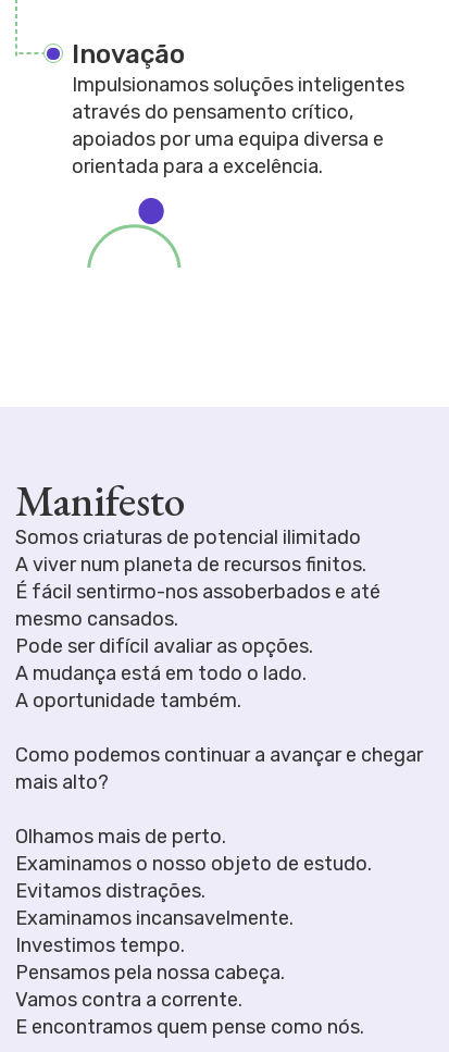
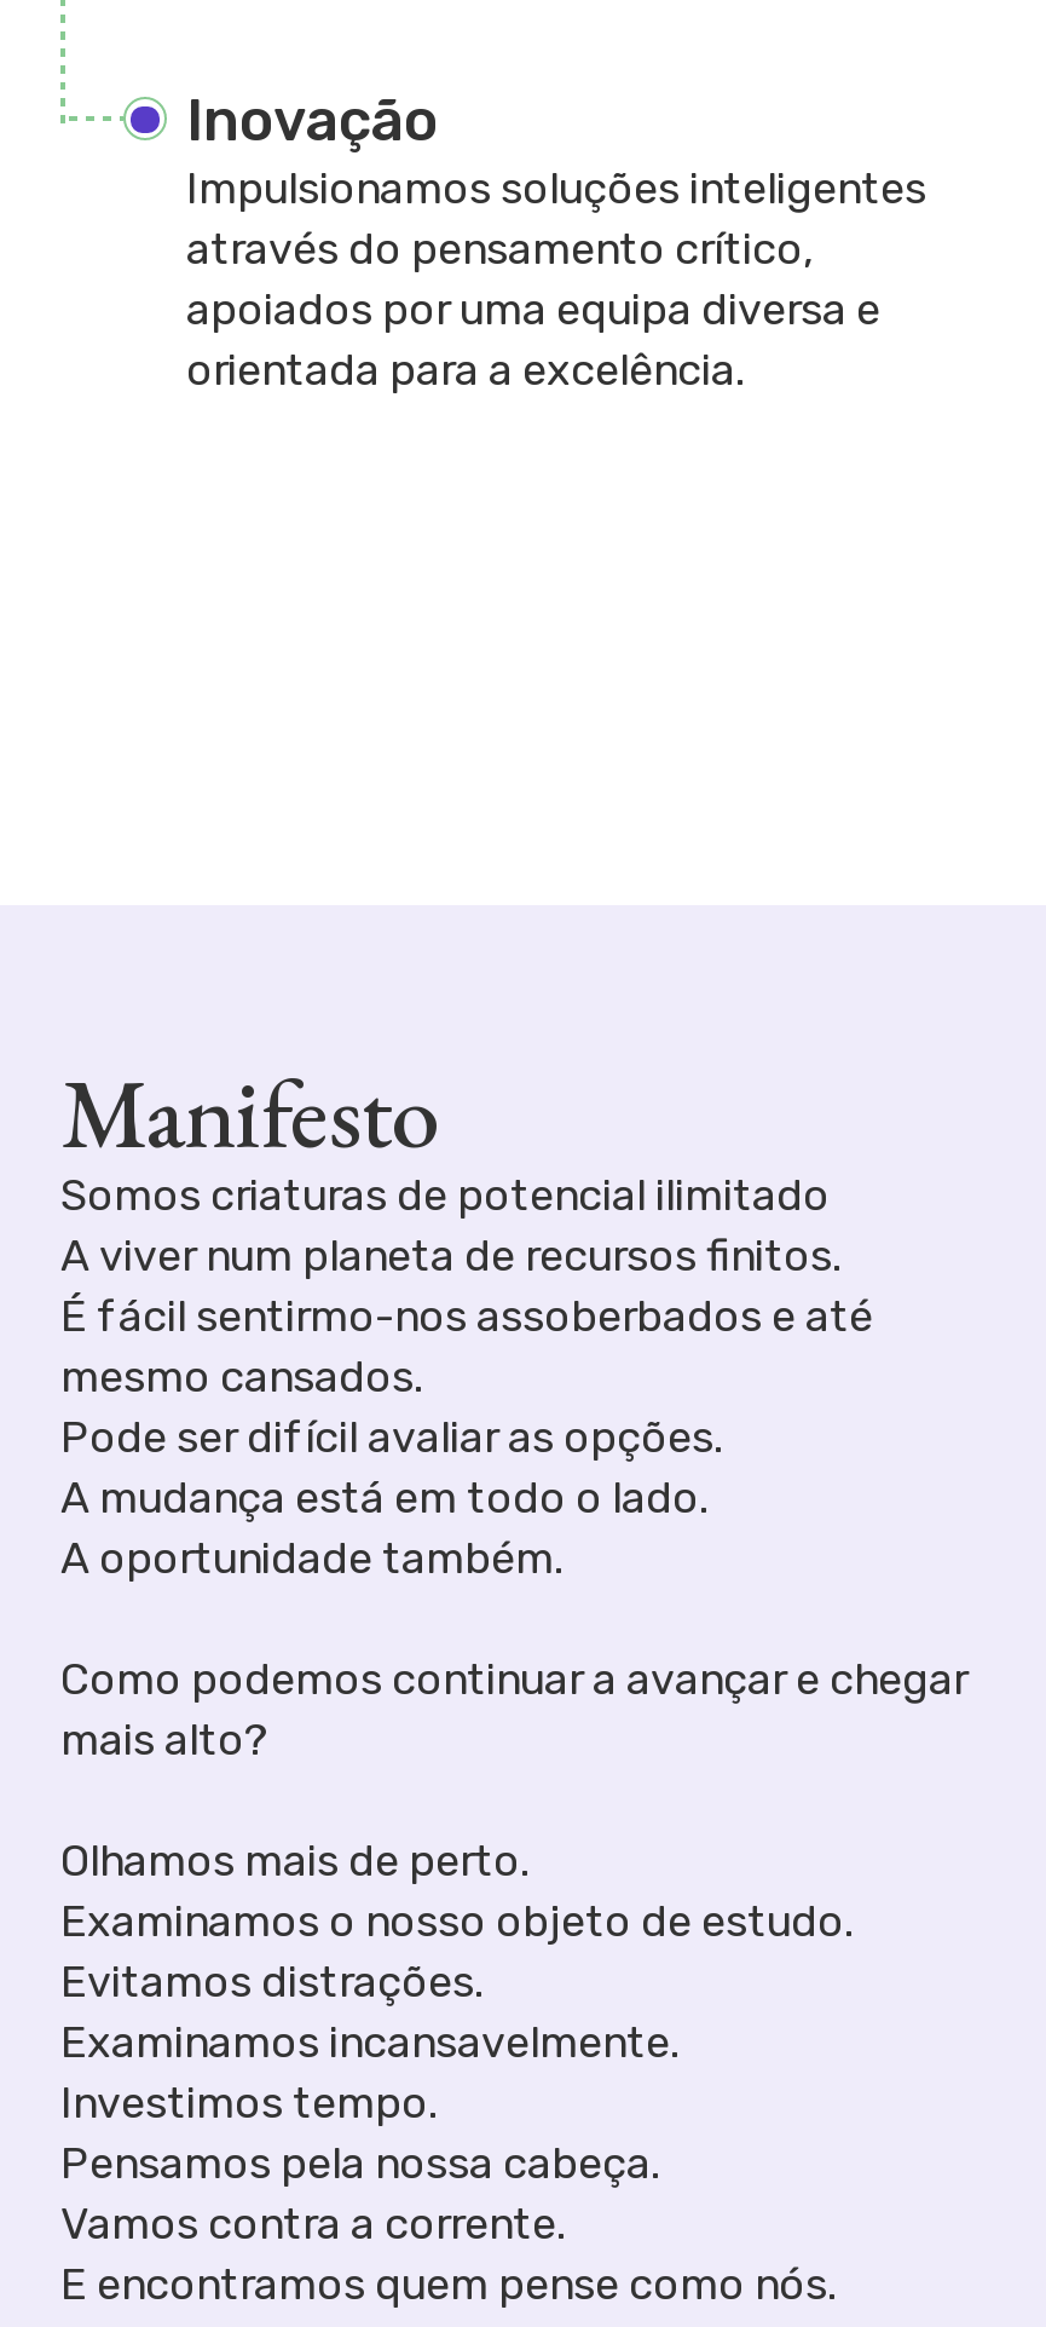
[86,197,182,269] [image] -> none

